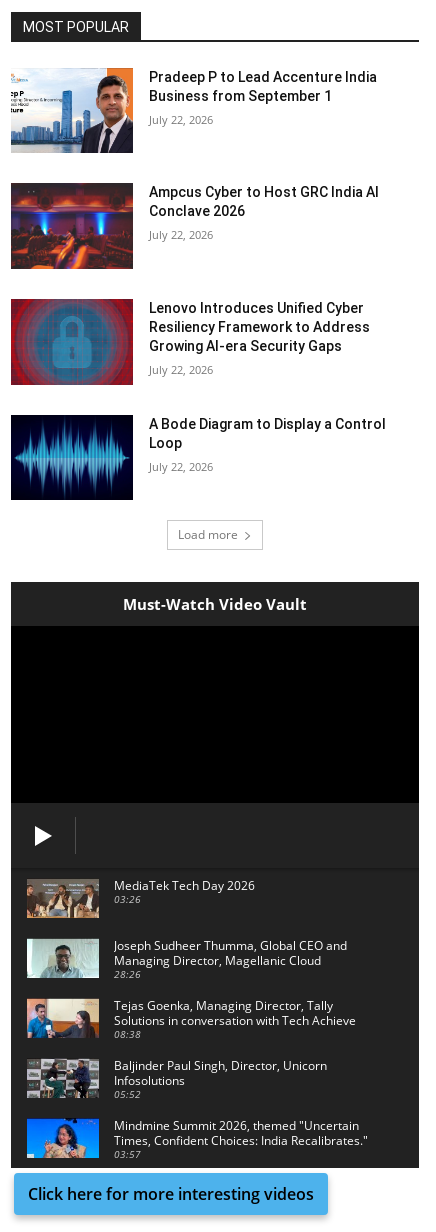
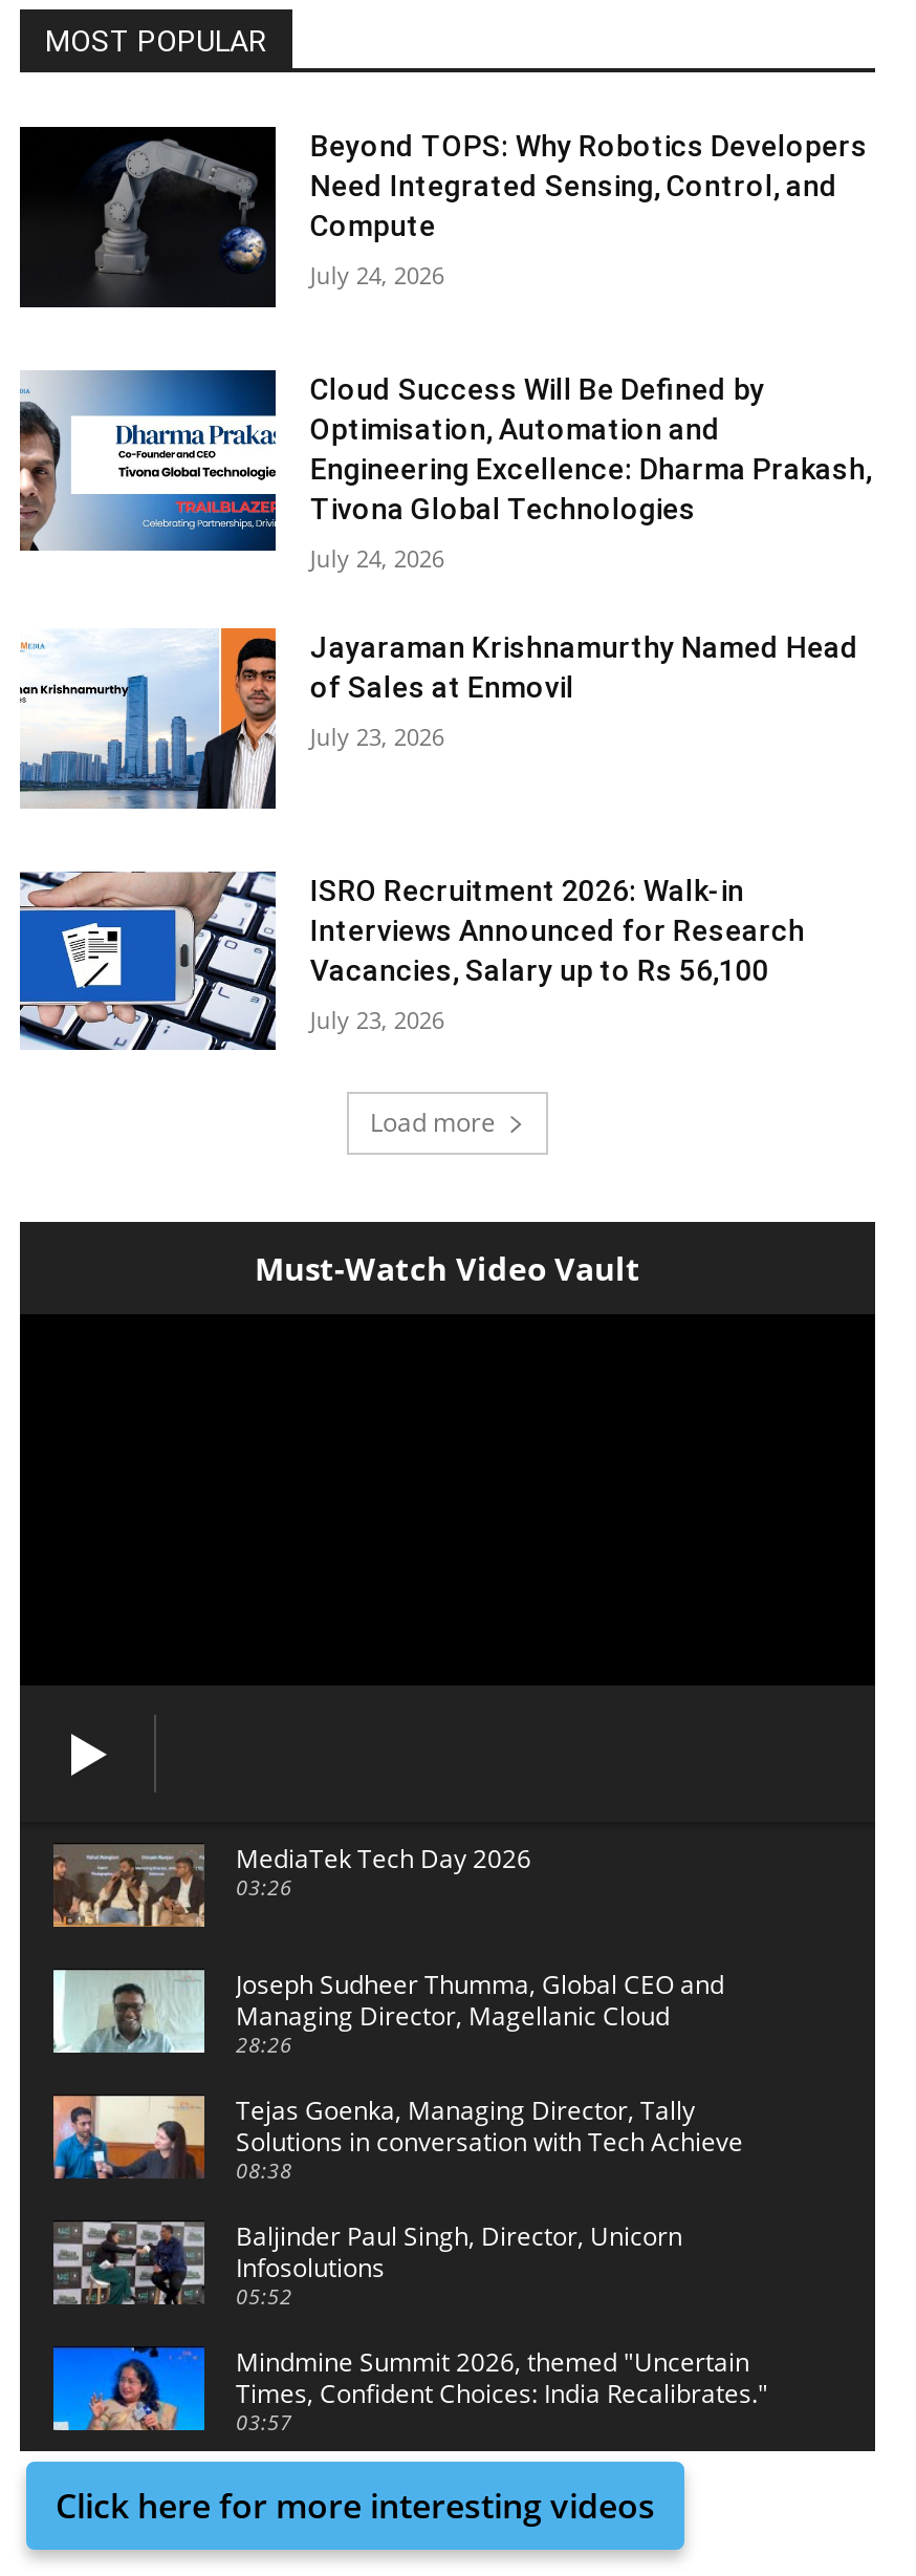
[10,67,377,154] [image] | Pradeep P to Lead Accenture India | Business from September 1 -> [18,124,868,308] [image] | Beyond TOPS: Why Robotics Developers | Need Integrated Sensing, Control, and | Compute
[149,112,213,127] July 22, 2026 -> [310,260,444,291] July 24, 2026
[10,182,379,270] [image] | Ampcus Cyber to Host GRC India AI | Conclave 2026 -> [20,367,872,554] [image] | Cloud Success Will Be Defined by | Optimisation, Automation and | Engineering Excellence: Dharma Prakash, | Tivona Global Technologies
[149,227,213,242] July 22, 2026 -> [310,542,444,574] July 24, 2026
[10,298,370,386] [image] | Lenovo Introduces Unified Cyber | Resiliency Framework to Address | Growing AI-era Security Gaps -> [18,625,859,810] [image] | Jayaraman Krishnamurthy Named Head | of Sales at Enmovil
[149,362,213,377] July 22, 2026 -> [310,720,444,752] July 23, 2026
[10,414,386,501] [image] | A Bode Diagram to Display a Control | Loop -> [18,868,805,1051] [image] | ISRO Recruitment 2026: Walk-in | Interviews Announced for Research | Vacancies, Salary up to Rs 56,100
[149,459,213,474] July 22, 2026 -> [310,1003,444,1034] July 23, 2026

